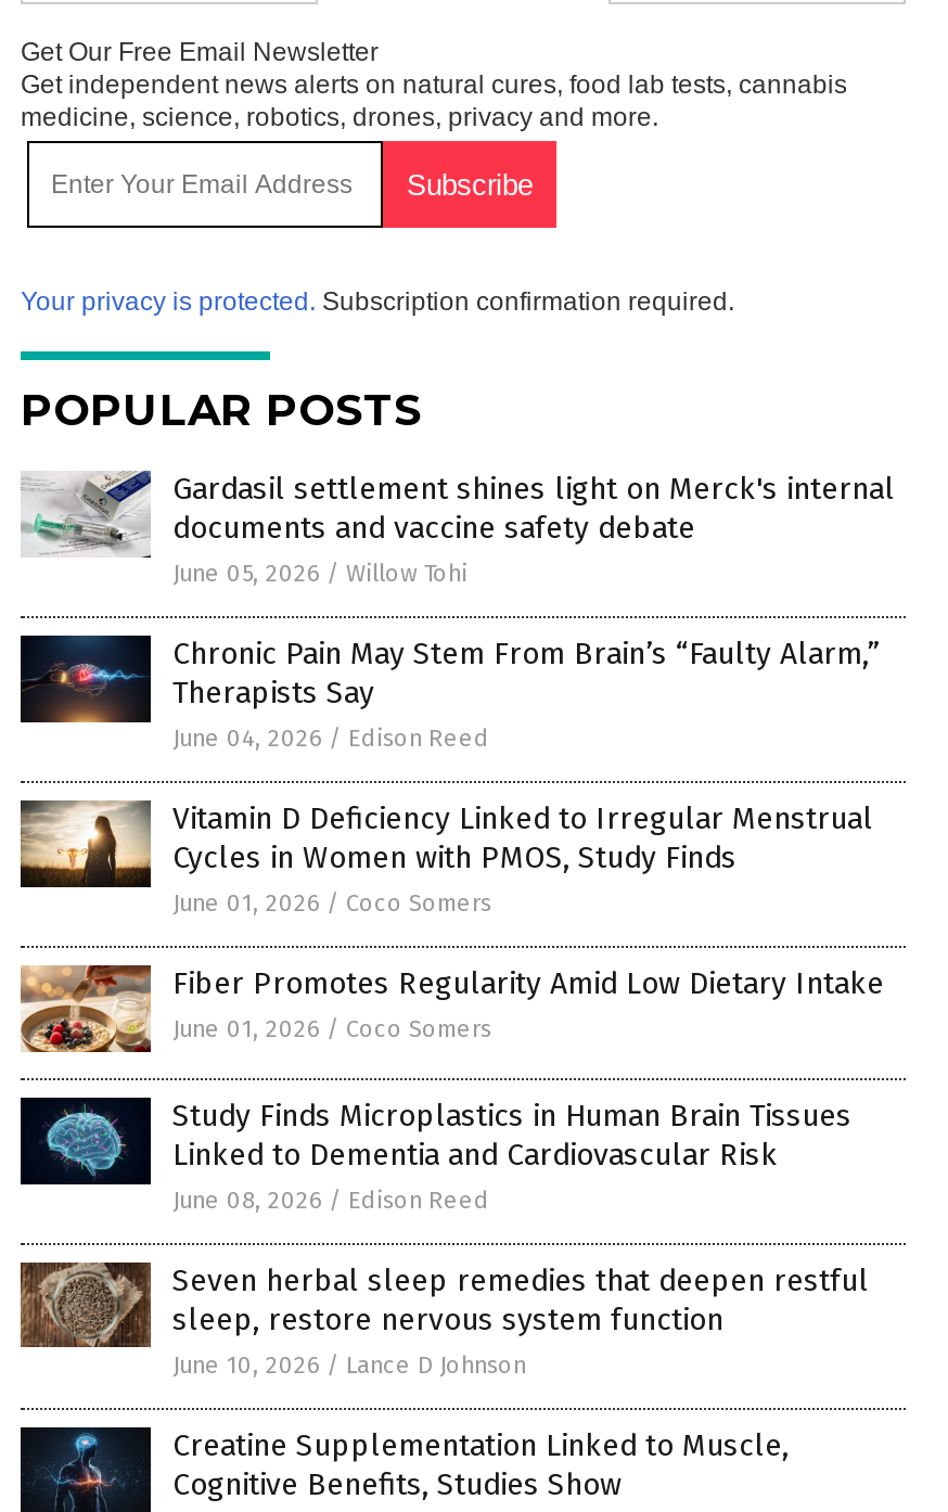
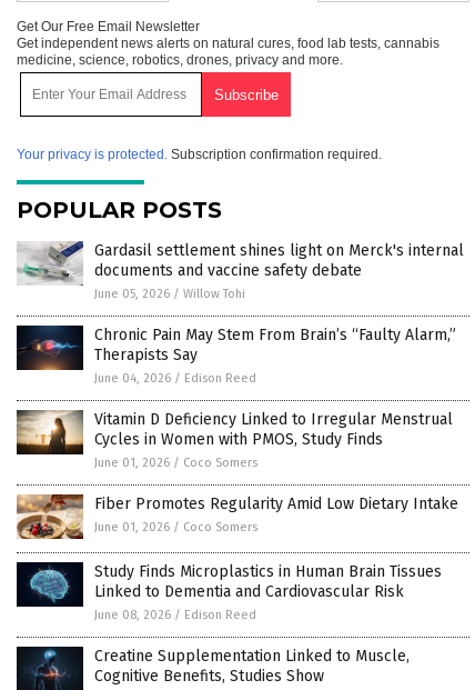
[18,1260,869,1379] [image] | Seven herbal sleep remedies that deepen restful | sleep, restore nervous system function | June 10, 2026 / Lance D Johnson -> none

